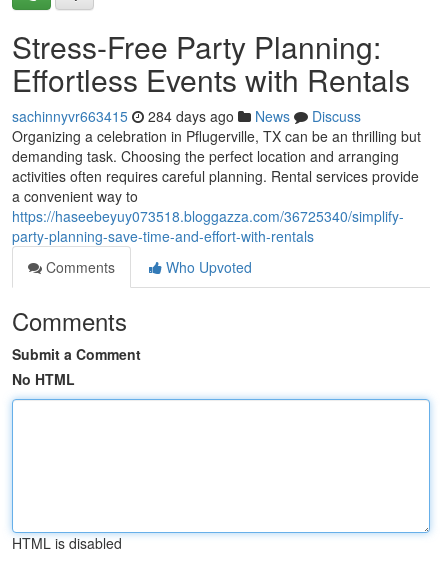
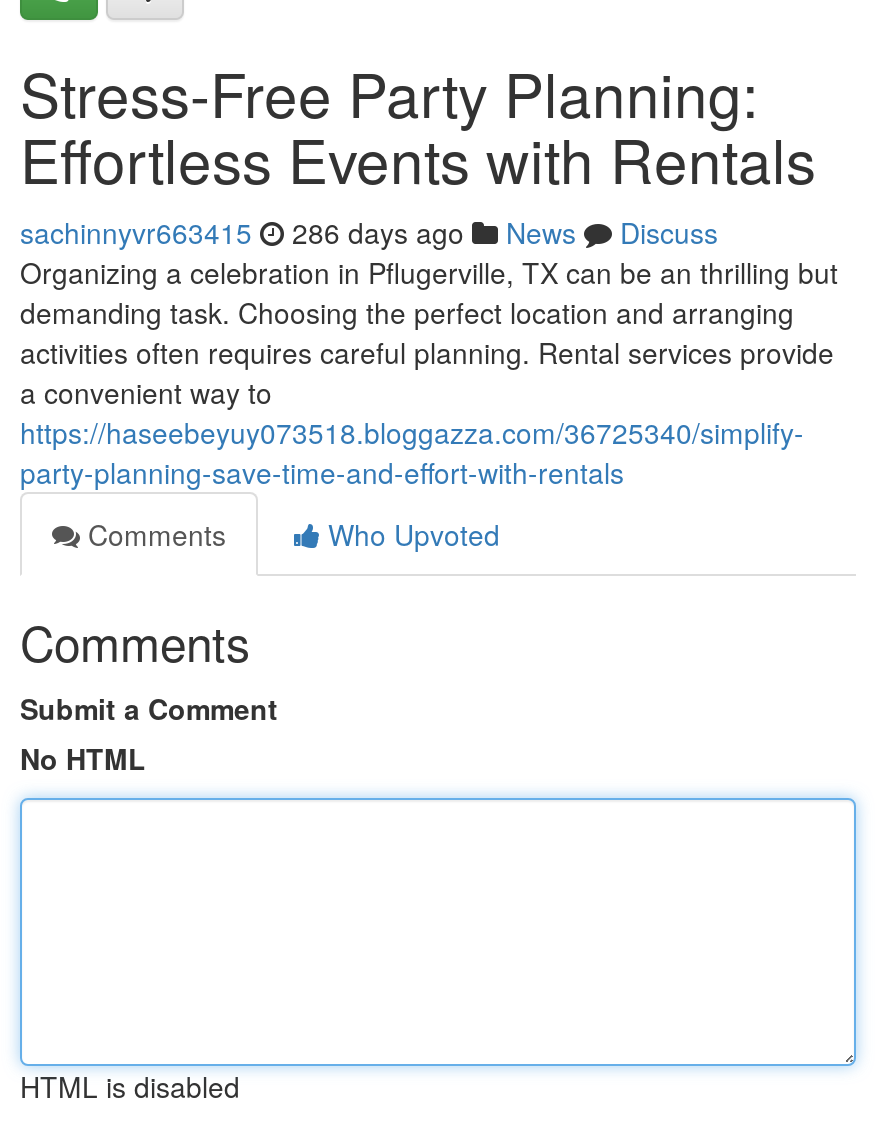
[12,106,361,126] sachinnyvr663415 284 days ago News Discuss -> [20,212,718,252] sachinnyvr663415 286 days ago News Discuss

